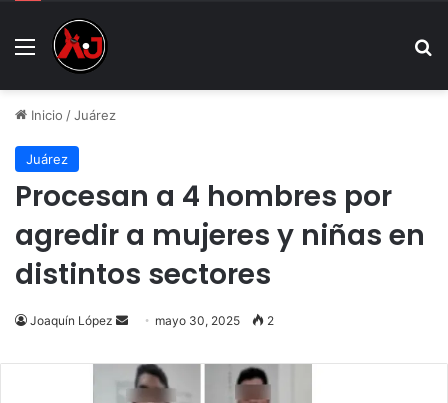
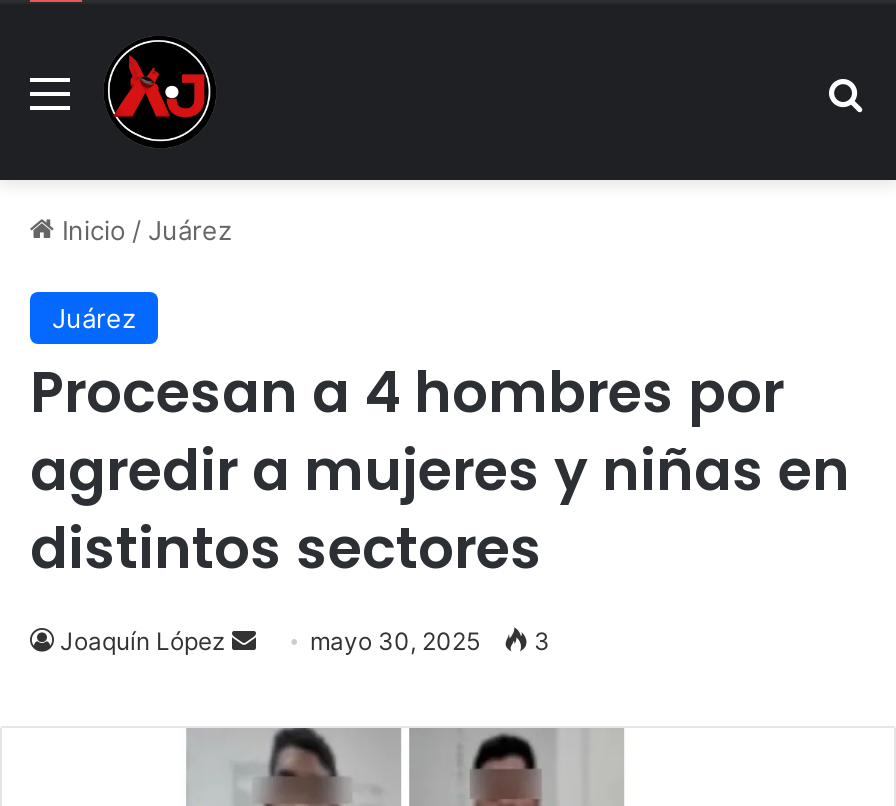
[264,313,274,328] 2 -> [528,626,550,656] 3

